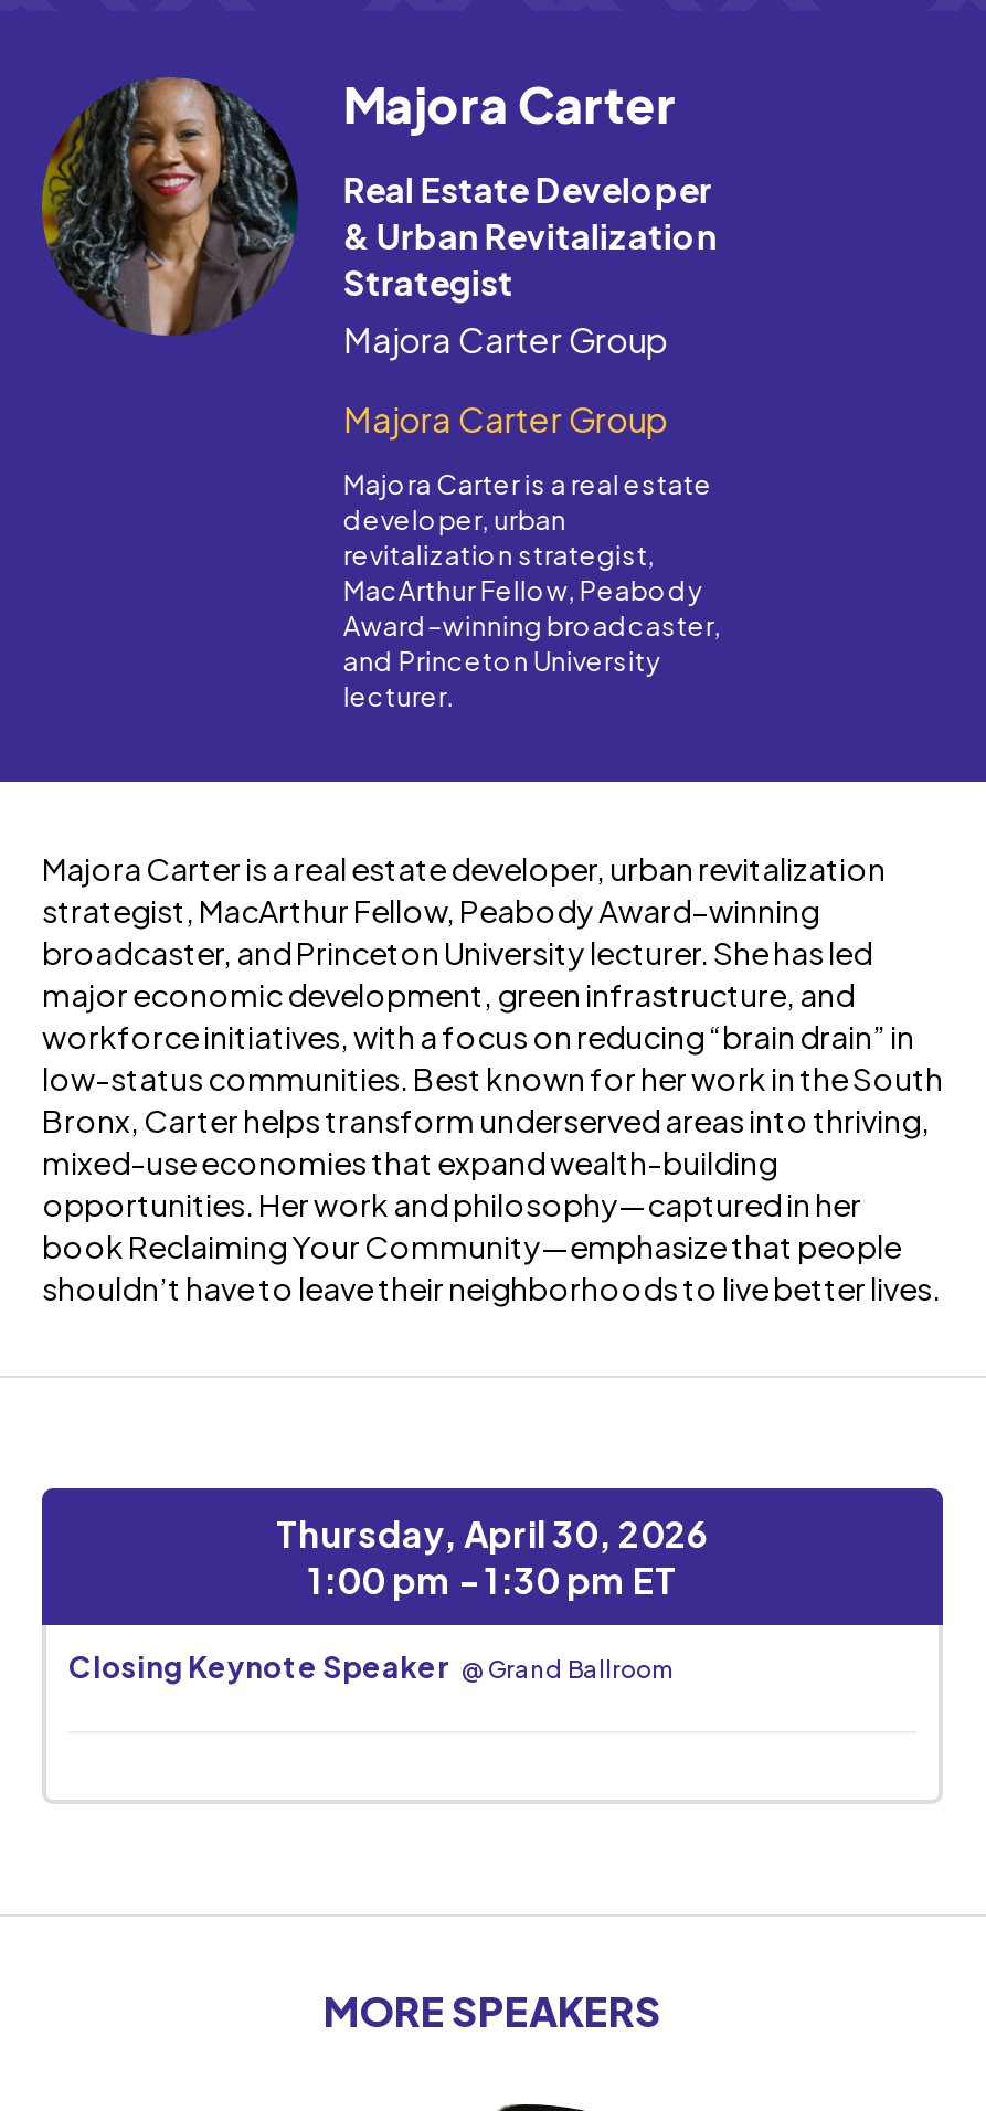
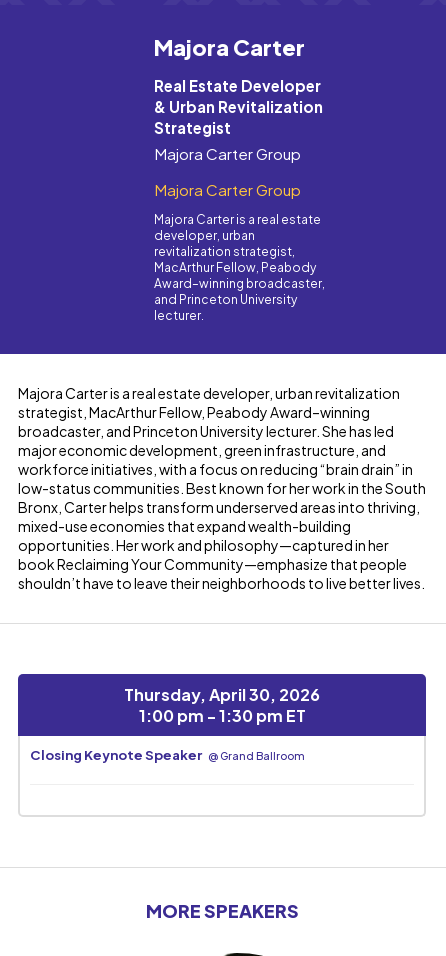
[40,77,300,338] [image] -> none

